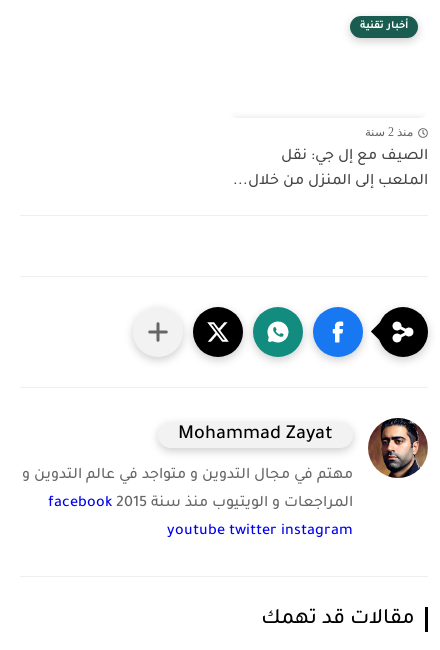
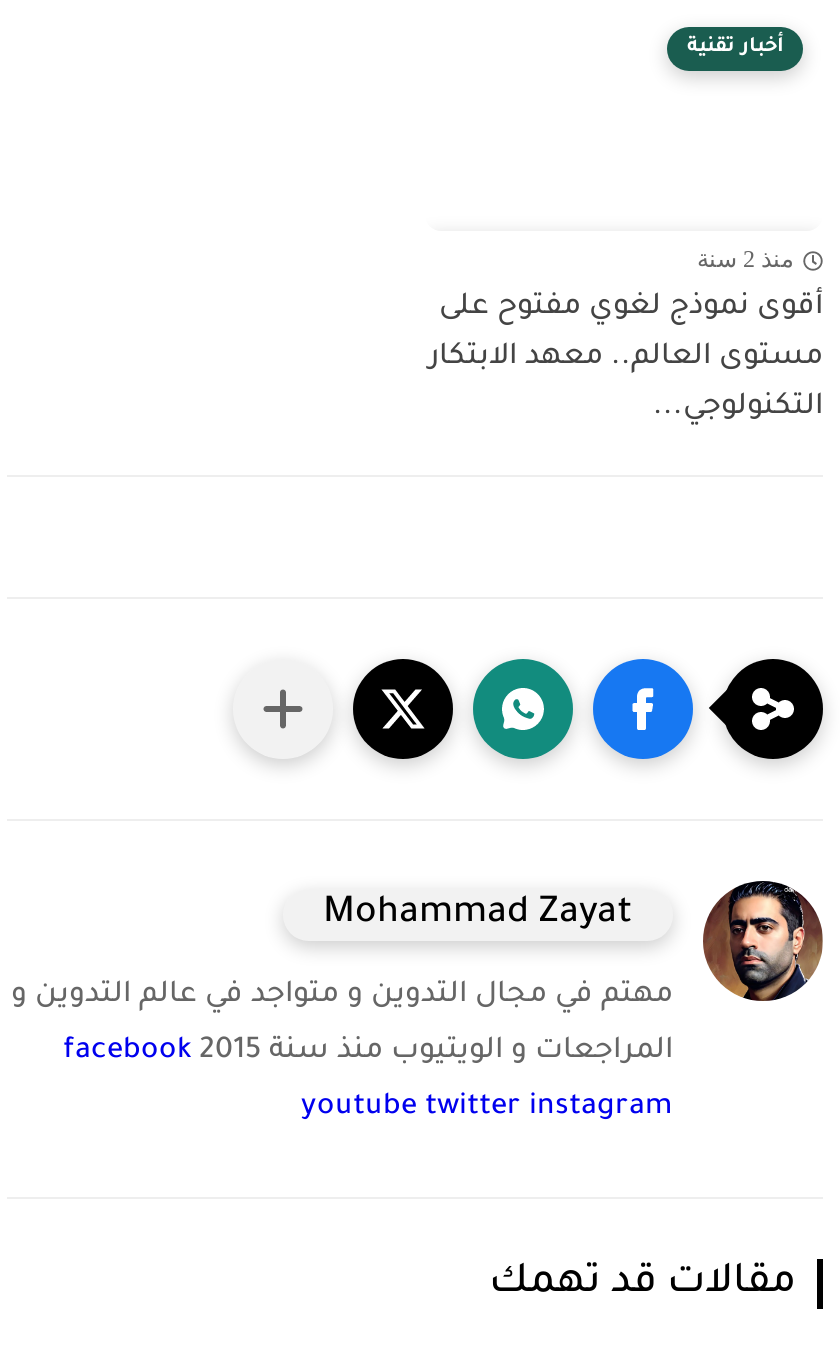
[233,149,428,190] الصيف مع إل جي: نقل | الملعب إلى المنزل من خلال... -> [429,293,823,425] أقوى نموذج لغوي مفتوح على | مستوى العالم.. معهد الابتكار | التكنولوجي...

